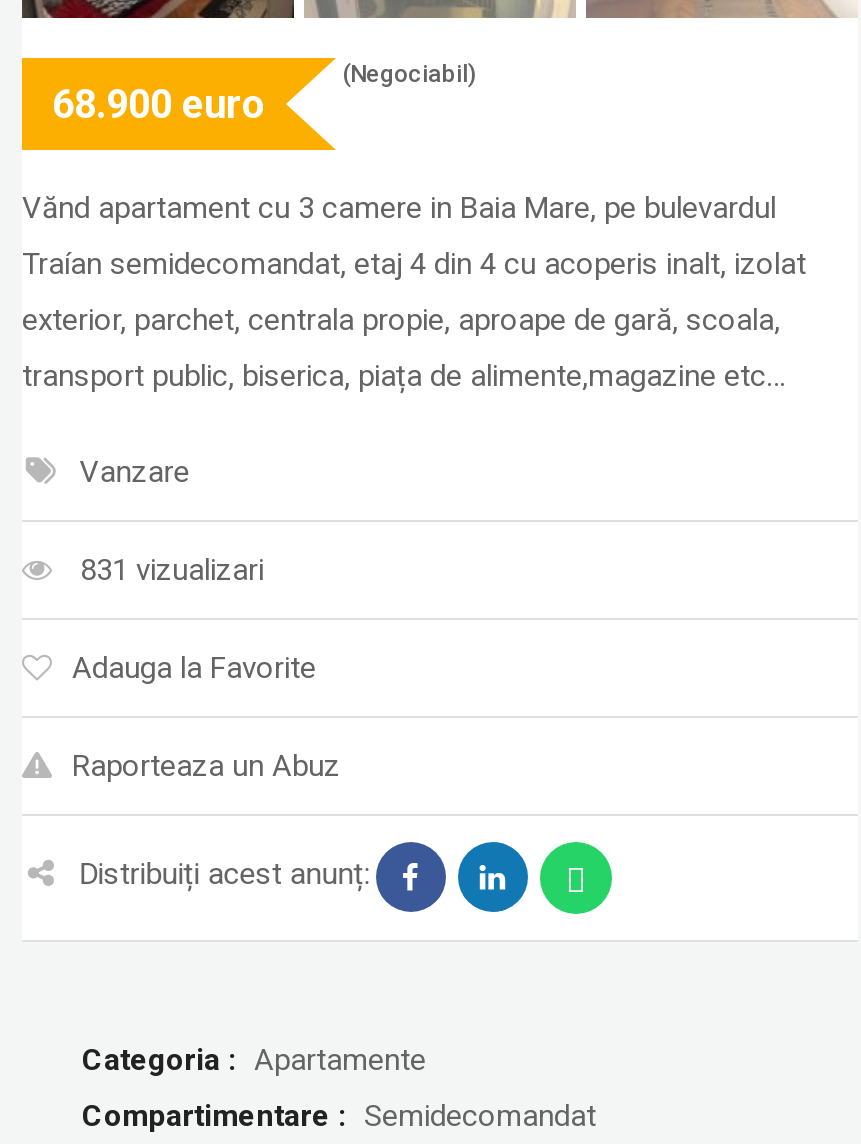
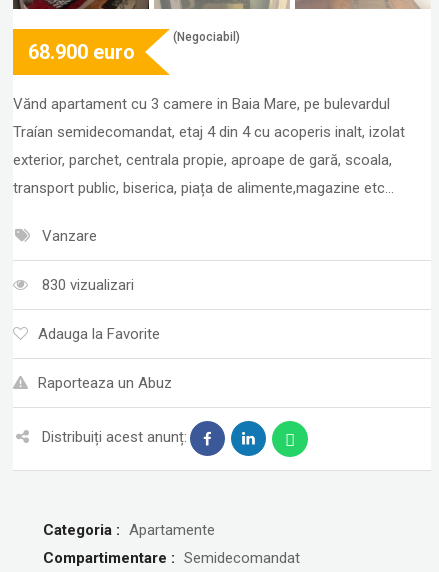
[72,552,264,588] 831 vizualizari -> [38,276,134,294] 830 vizualizari

